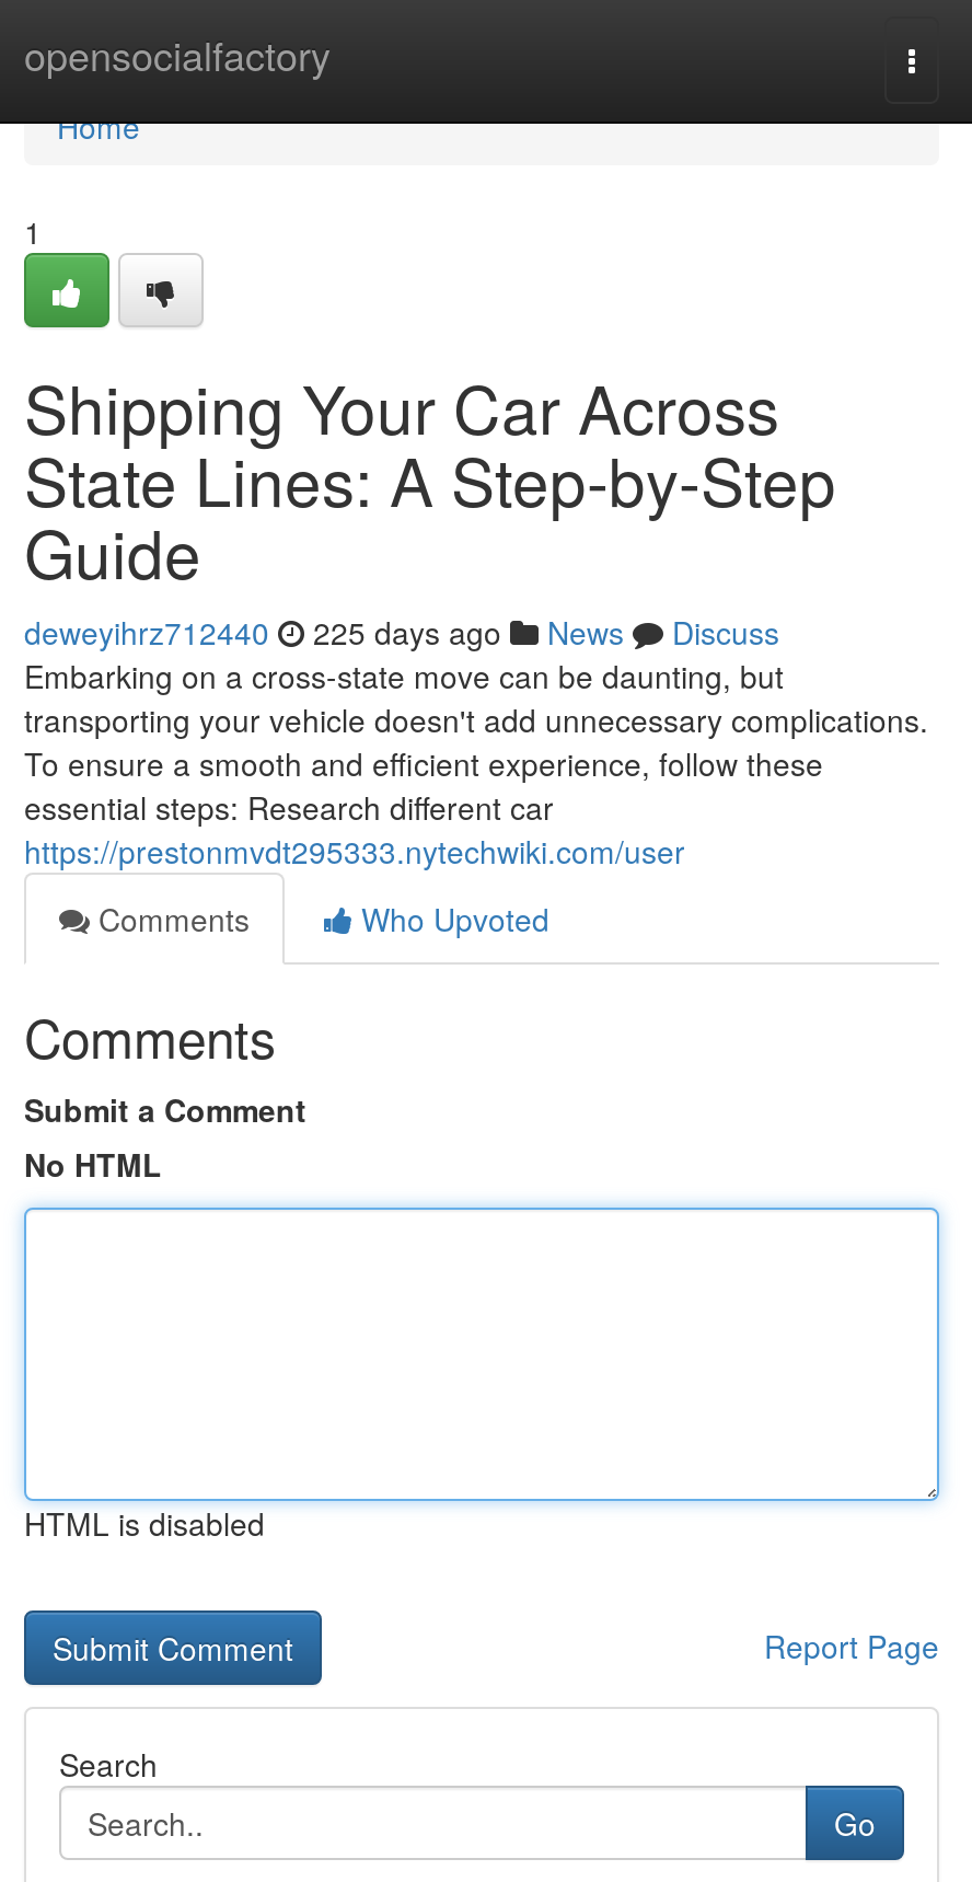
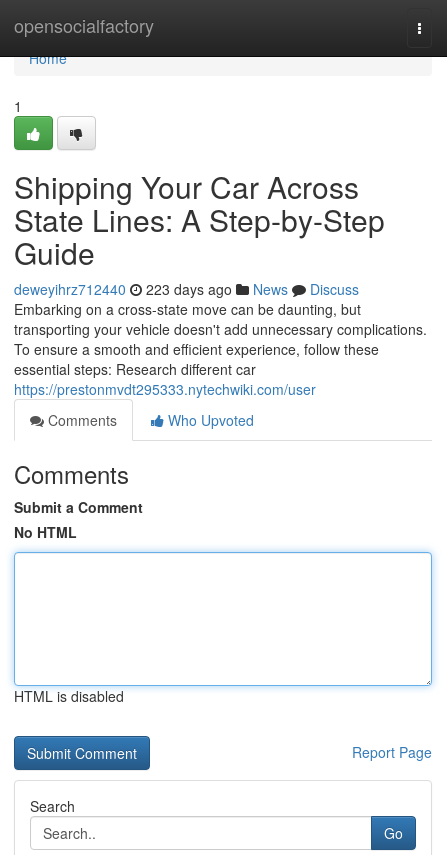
[24,610,779,654] deweyihrz712440 225 days ago News Discuss -> [14,279,359,299] deweyihrz712440 223 days ago News Discuss

